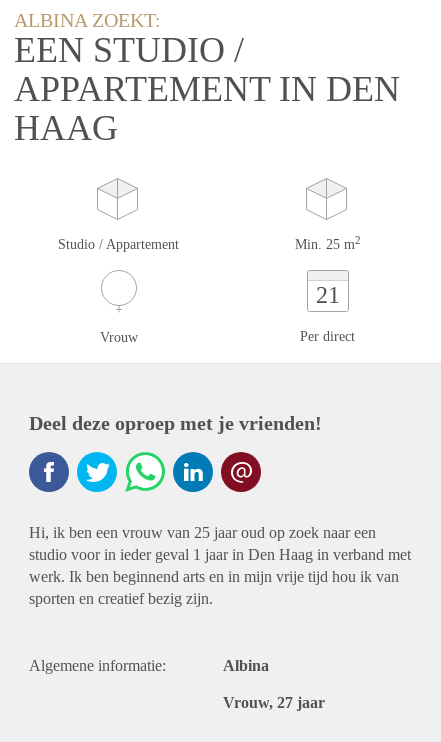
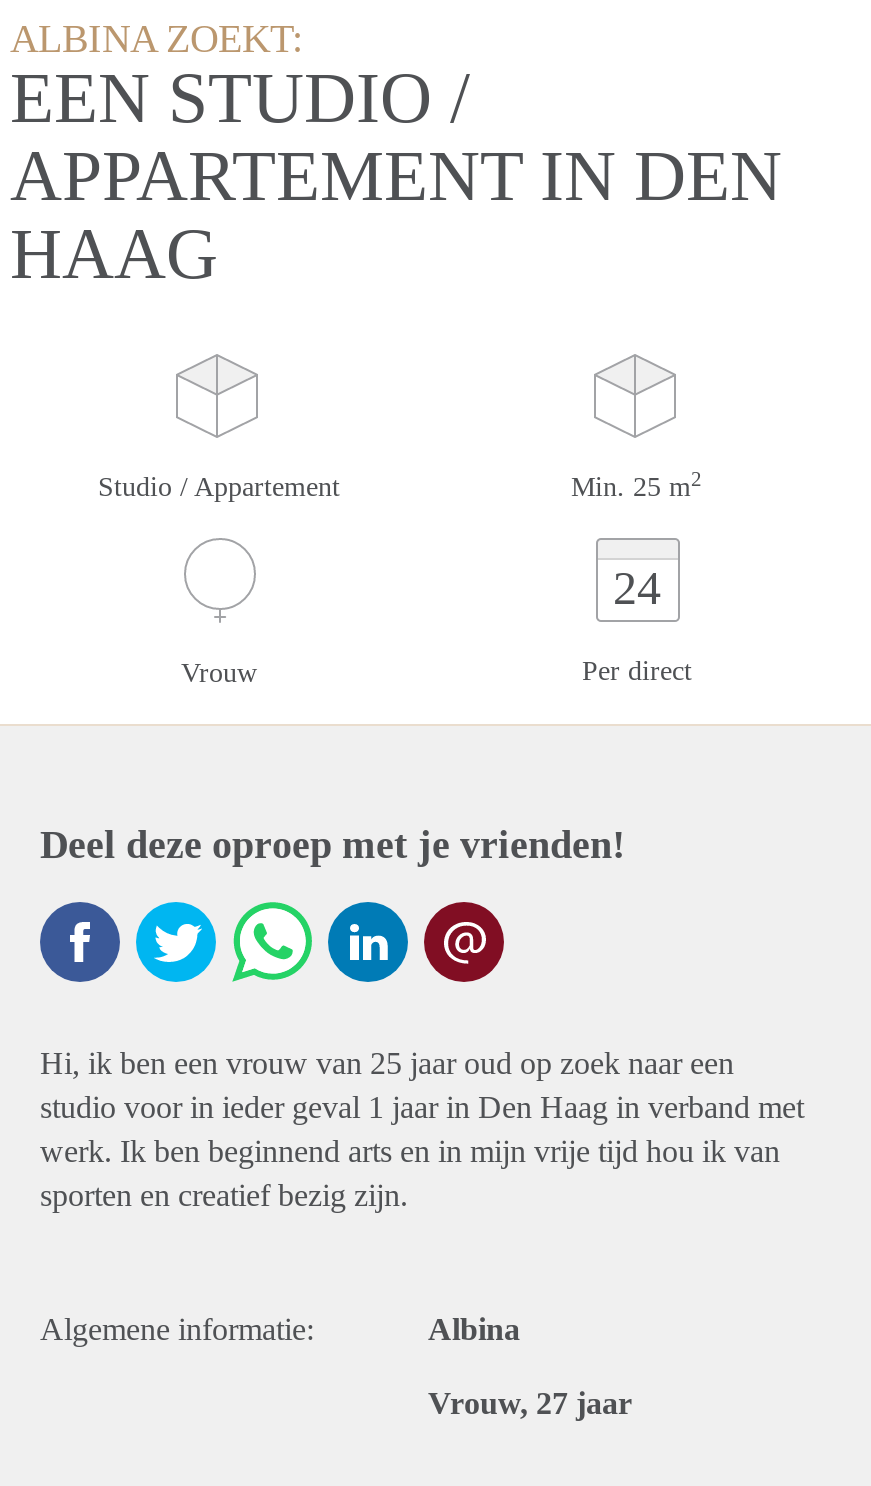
[315,282,339,308] 21 -> [613,562,661,614] 24

